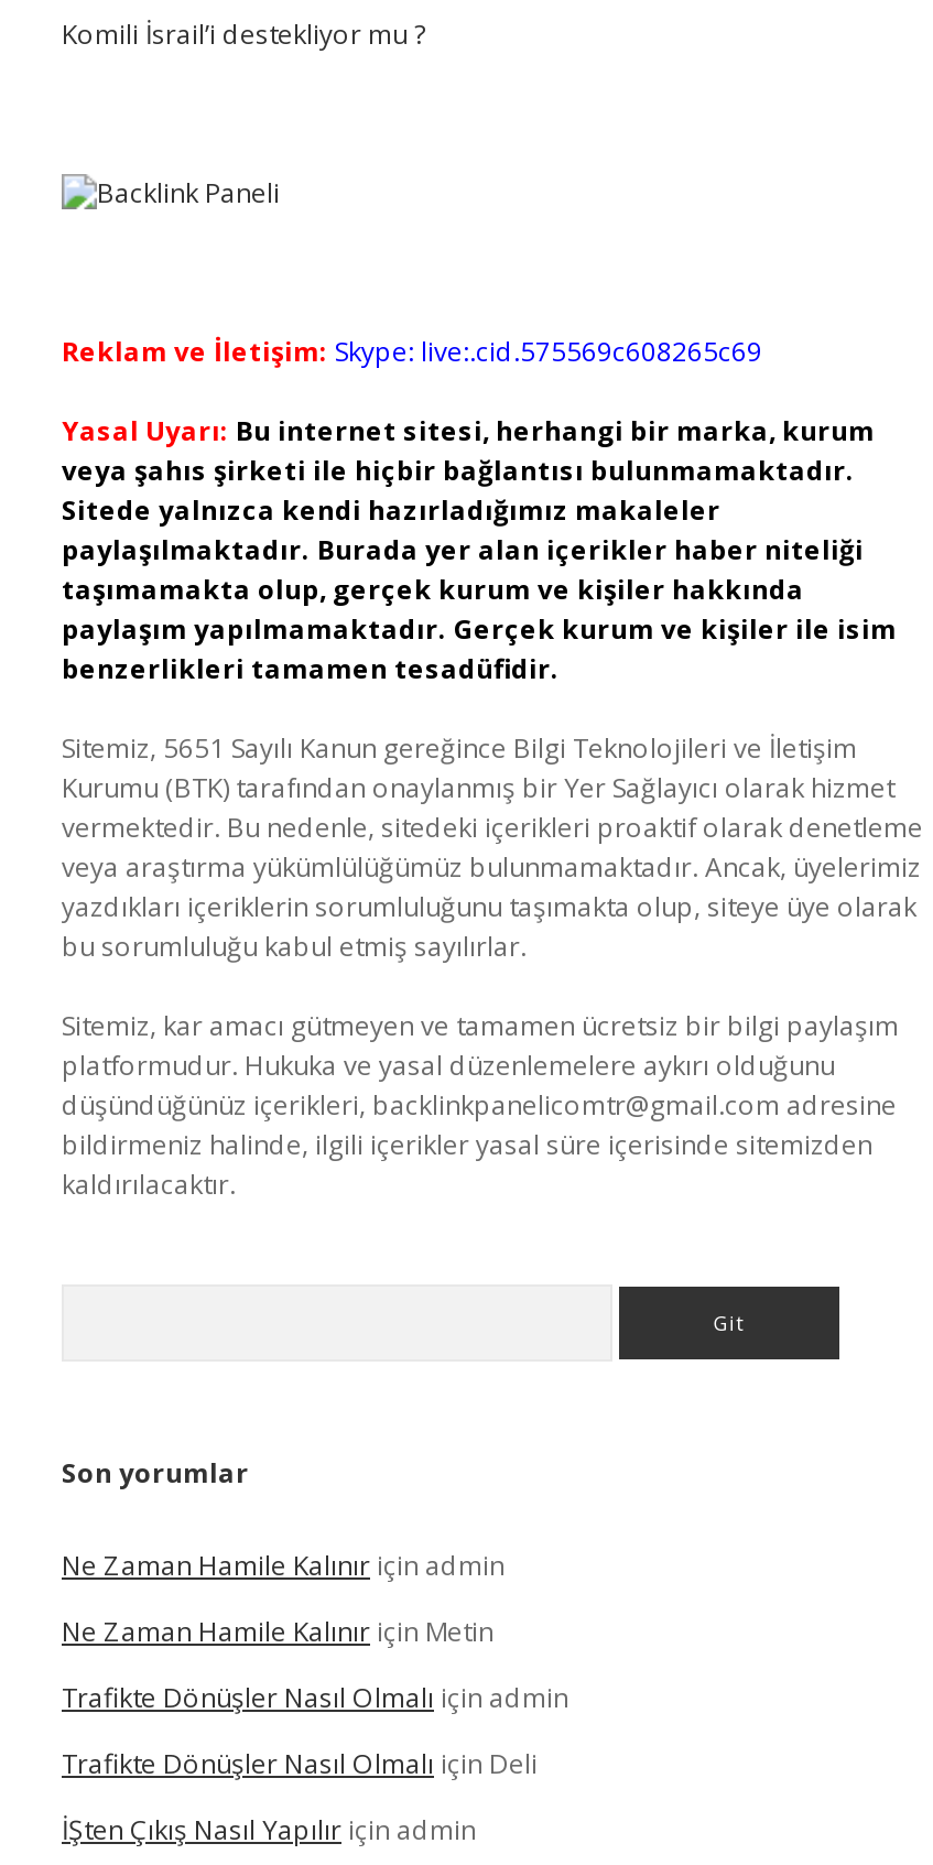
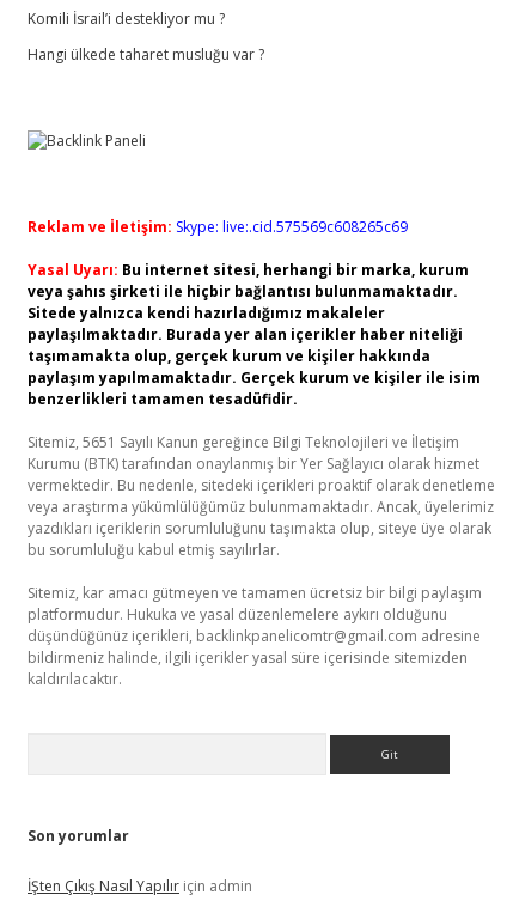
none -> [28,44,264,65] Hangi ülkede taharet musluğu var ?
moved [62,333,923,1492] -> [28,217,495,846]: Reklam ve İletişim: Skype: live:.cid.575569c608265c69 | Yasal Uyarı: Bu internet sitesi, herhangi bir marka, kurum | veya şahıs şirketi ile hiçbir bağlantısı bulunmamaktadır. | ... | kaldırılacaktır. | Son yorumlar
[62,1547,568,1782] Ne Zaman Hamile Kalınır için admin | Ne Zaman Hamile Kalınır için Metin | Trafikte Dönüşler Nasıl Olmalı için admin | Trafikte Dönüşler Nasıl Olmalı için Deli -> none

